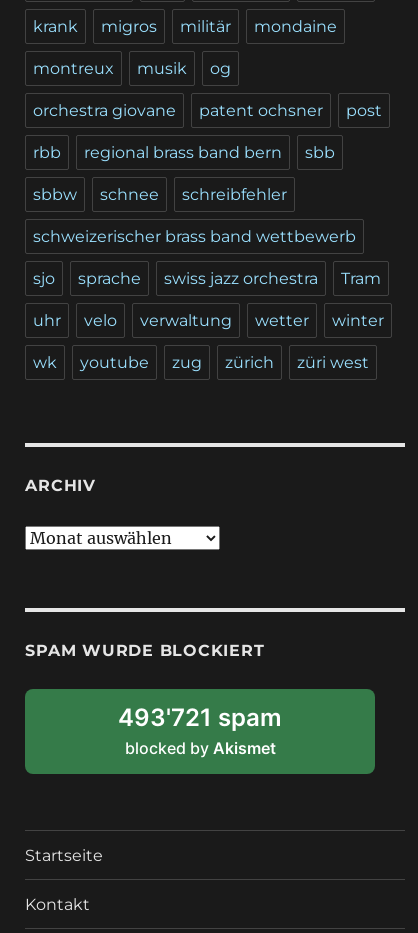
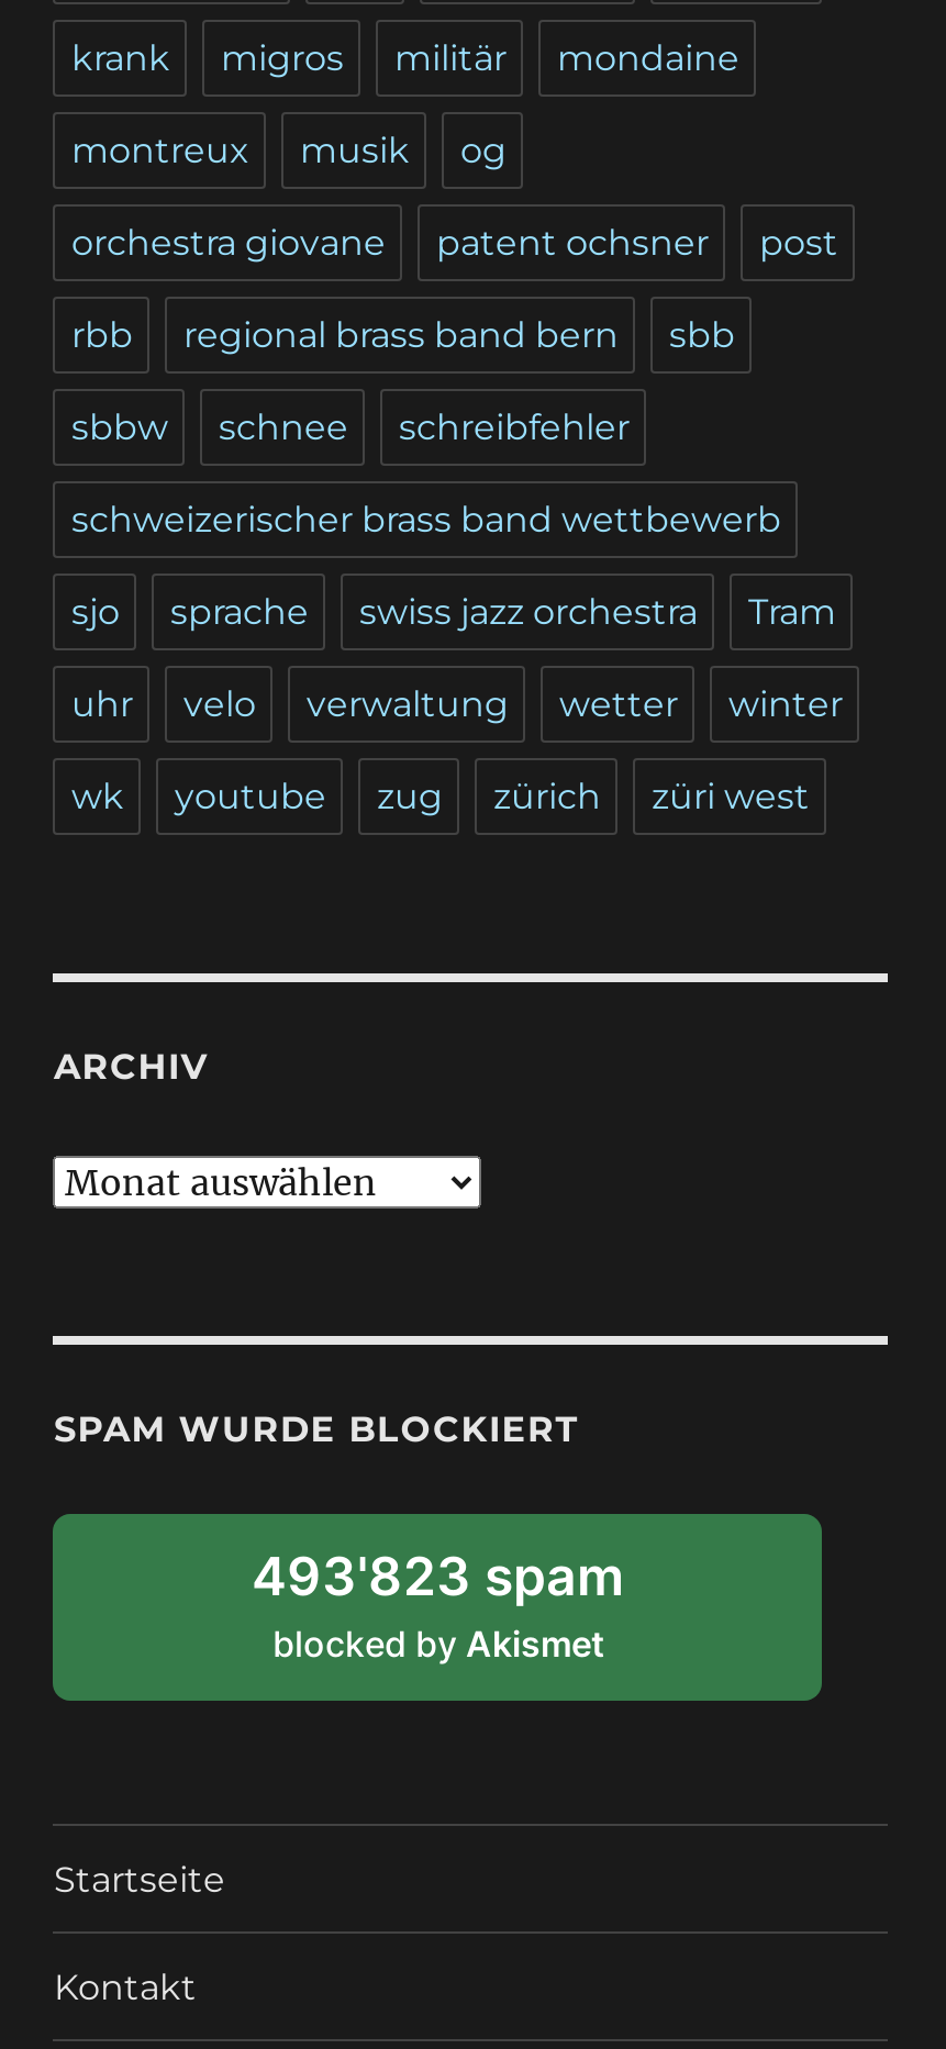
[118,703,282,732] 493'721 spam -> [252,1545,625,1609] 493'823 spam

